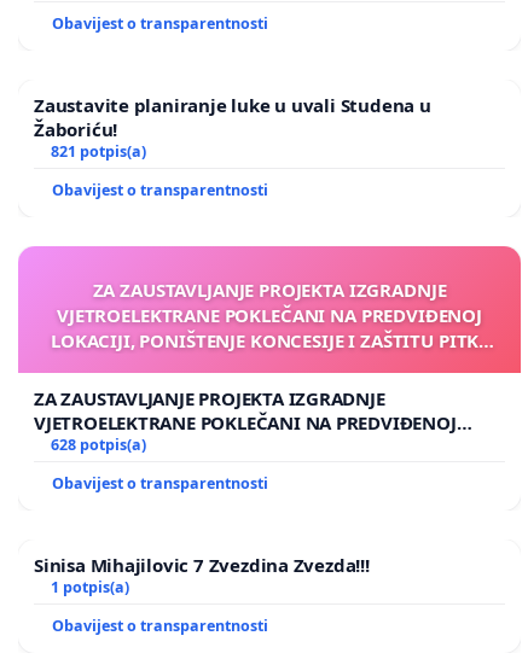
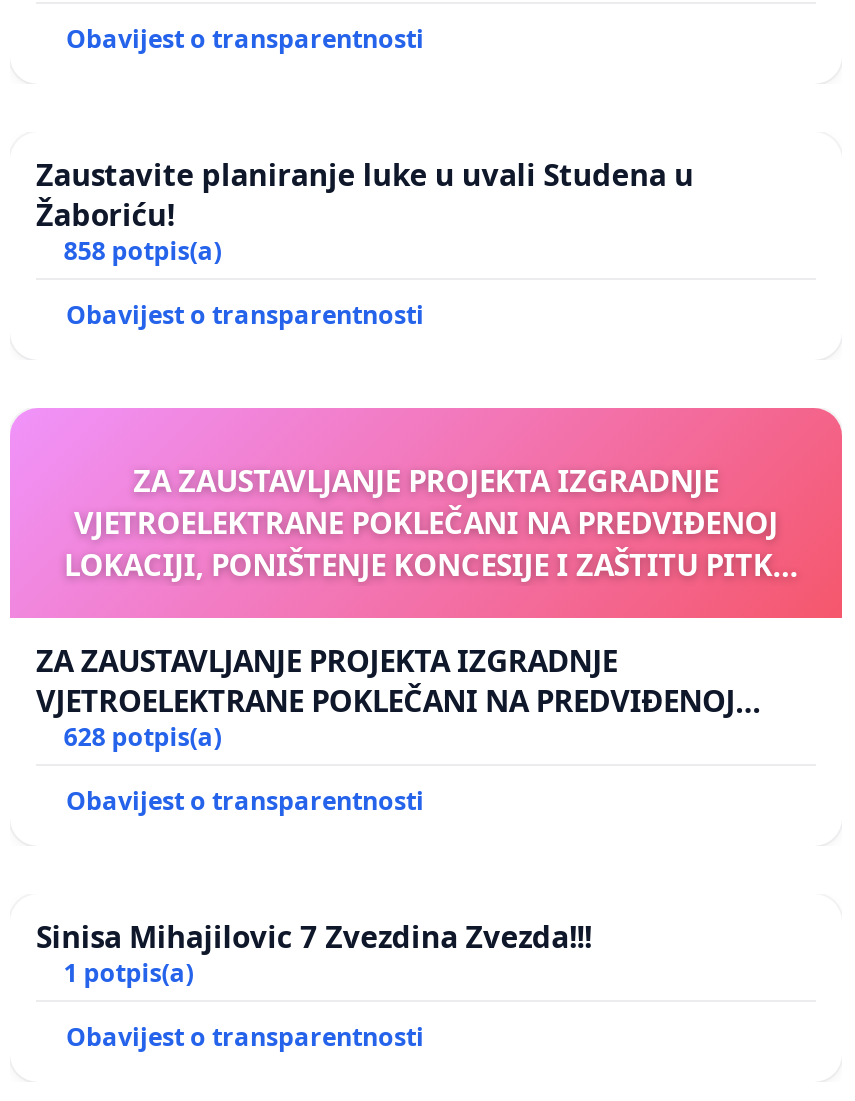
[51,142,146,162] 821 potpis(a) -> [64,235,222,269] 858 potpis(a)

